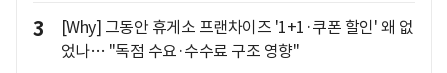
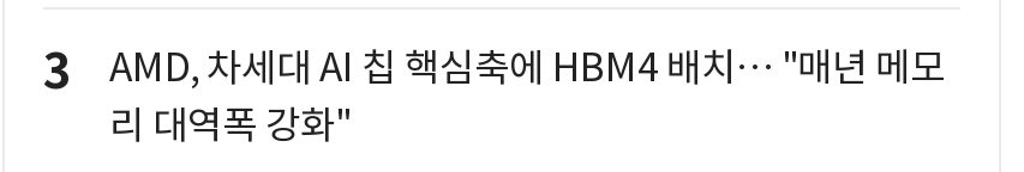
[60,17,413,61] [Why] 그동안 휴게소 프랜차이즈 '1+1·쿠폰 할인' 왜 없 | 었나… "독점 수요·수수료 구조 영향" -> [109,43,945,148] AMD, 차세대 AI 칩 핵심축에 HBM4 배치… "매년 메모 | 리 대역폭 강화"

